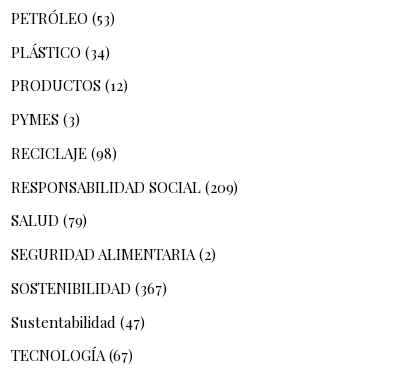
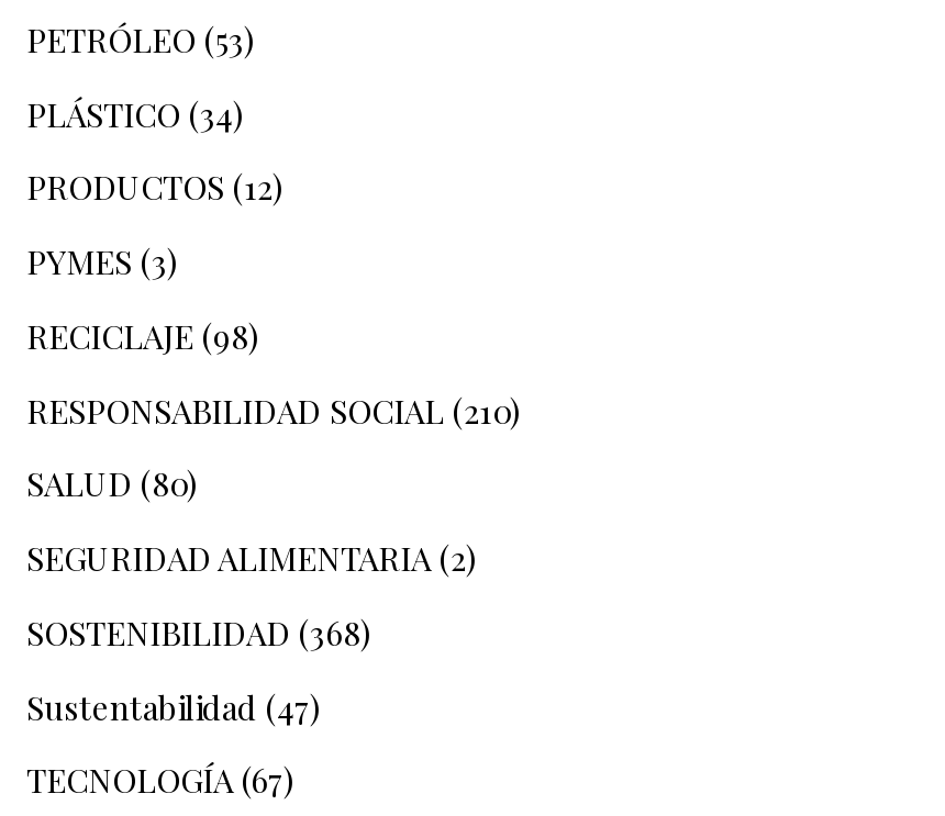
[11,176,238,196] RESPONSABILIDAD SOCIAL (209) -> [26,388,521,432] RESPONSABILIDAD SOCIAL (210)
[11,210,87,230] SALUD (79) -> [26,462,198,506] SALUD (80)
[11,278,167,298] SOSTENIBILIDAD (367) -> [26,610,371,654] SOSTENIBILIDAD (368)

